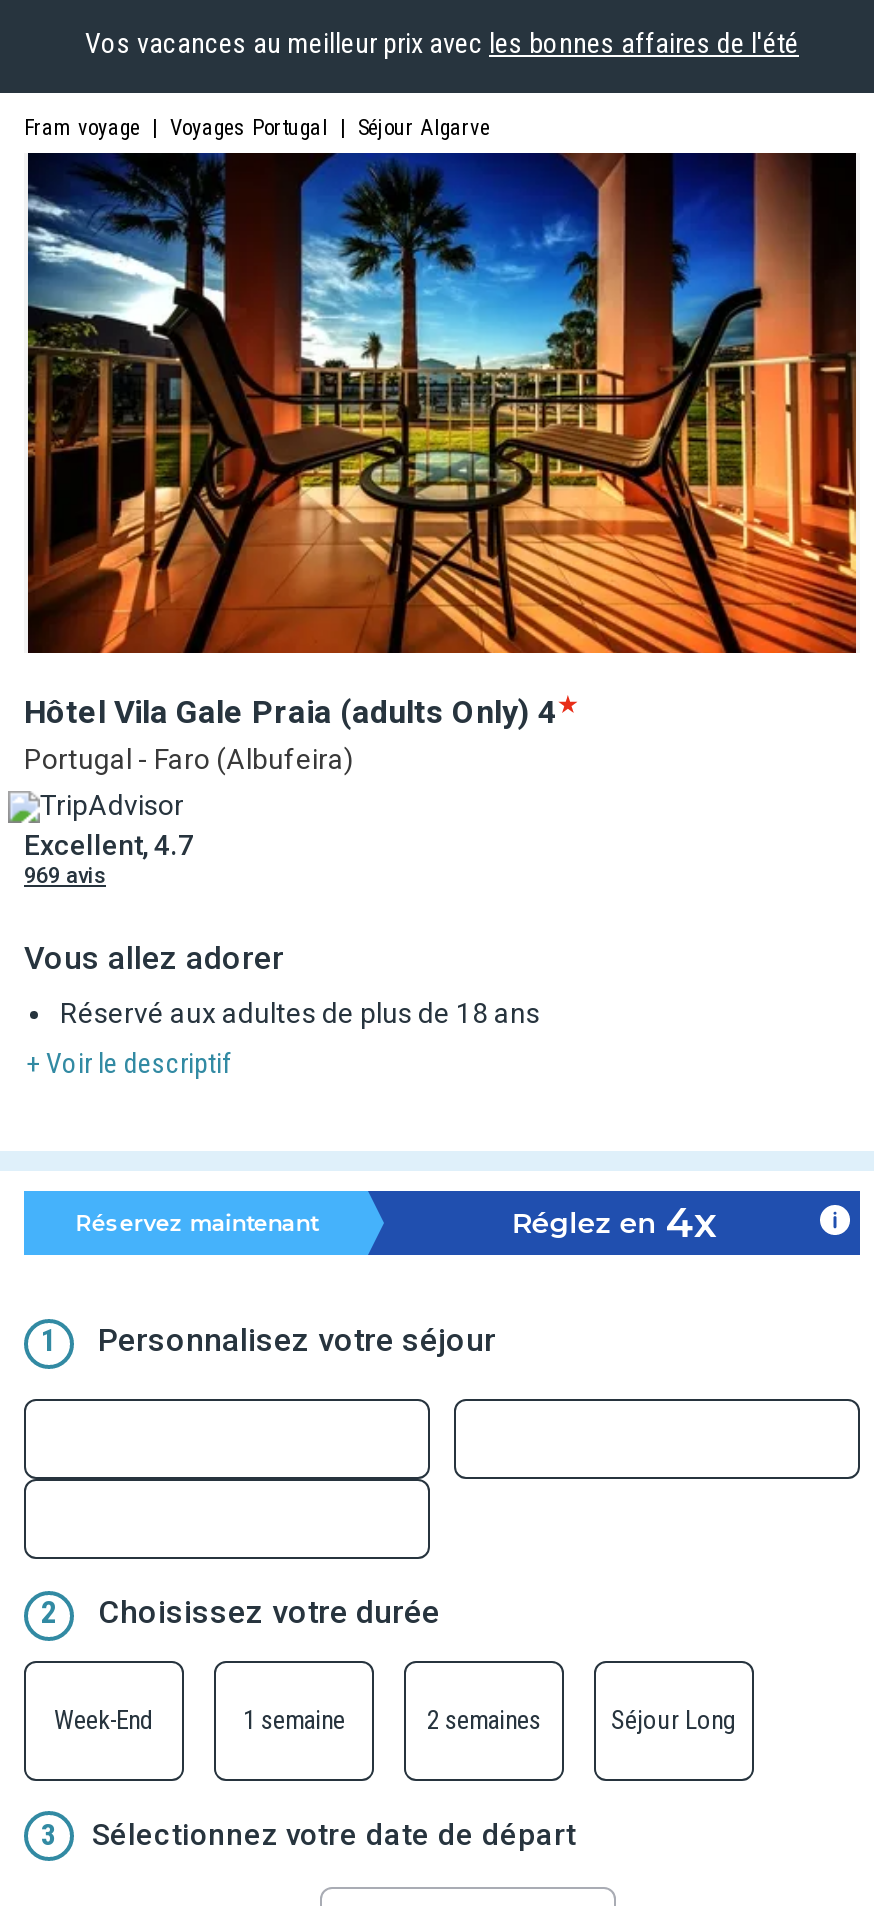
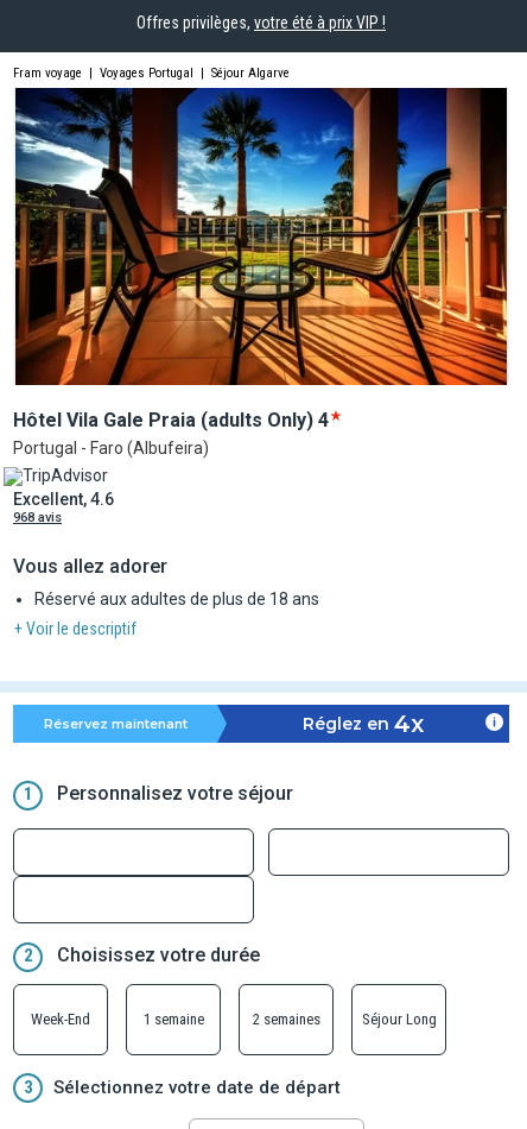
[85,27,799,59] Vos vacances au meilleur prix avec les bonnes affaires de l'été -> [136,13,386,32] Offres privilèges, votre été à prix VIP !
[24,829,194,861] Excellent, 4.7 -> [13,490,114,509] Excellent, 4.6
[24,863,106,889] 969 avis -> [13,510,62,525] 968 avis

